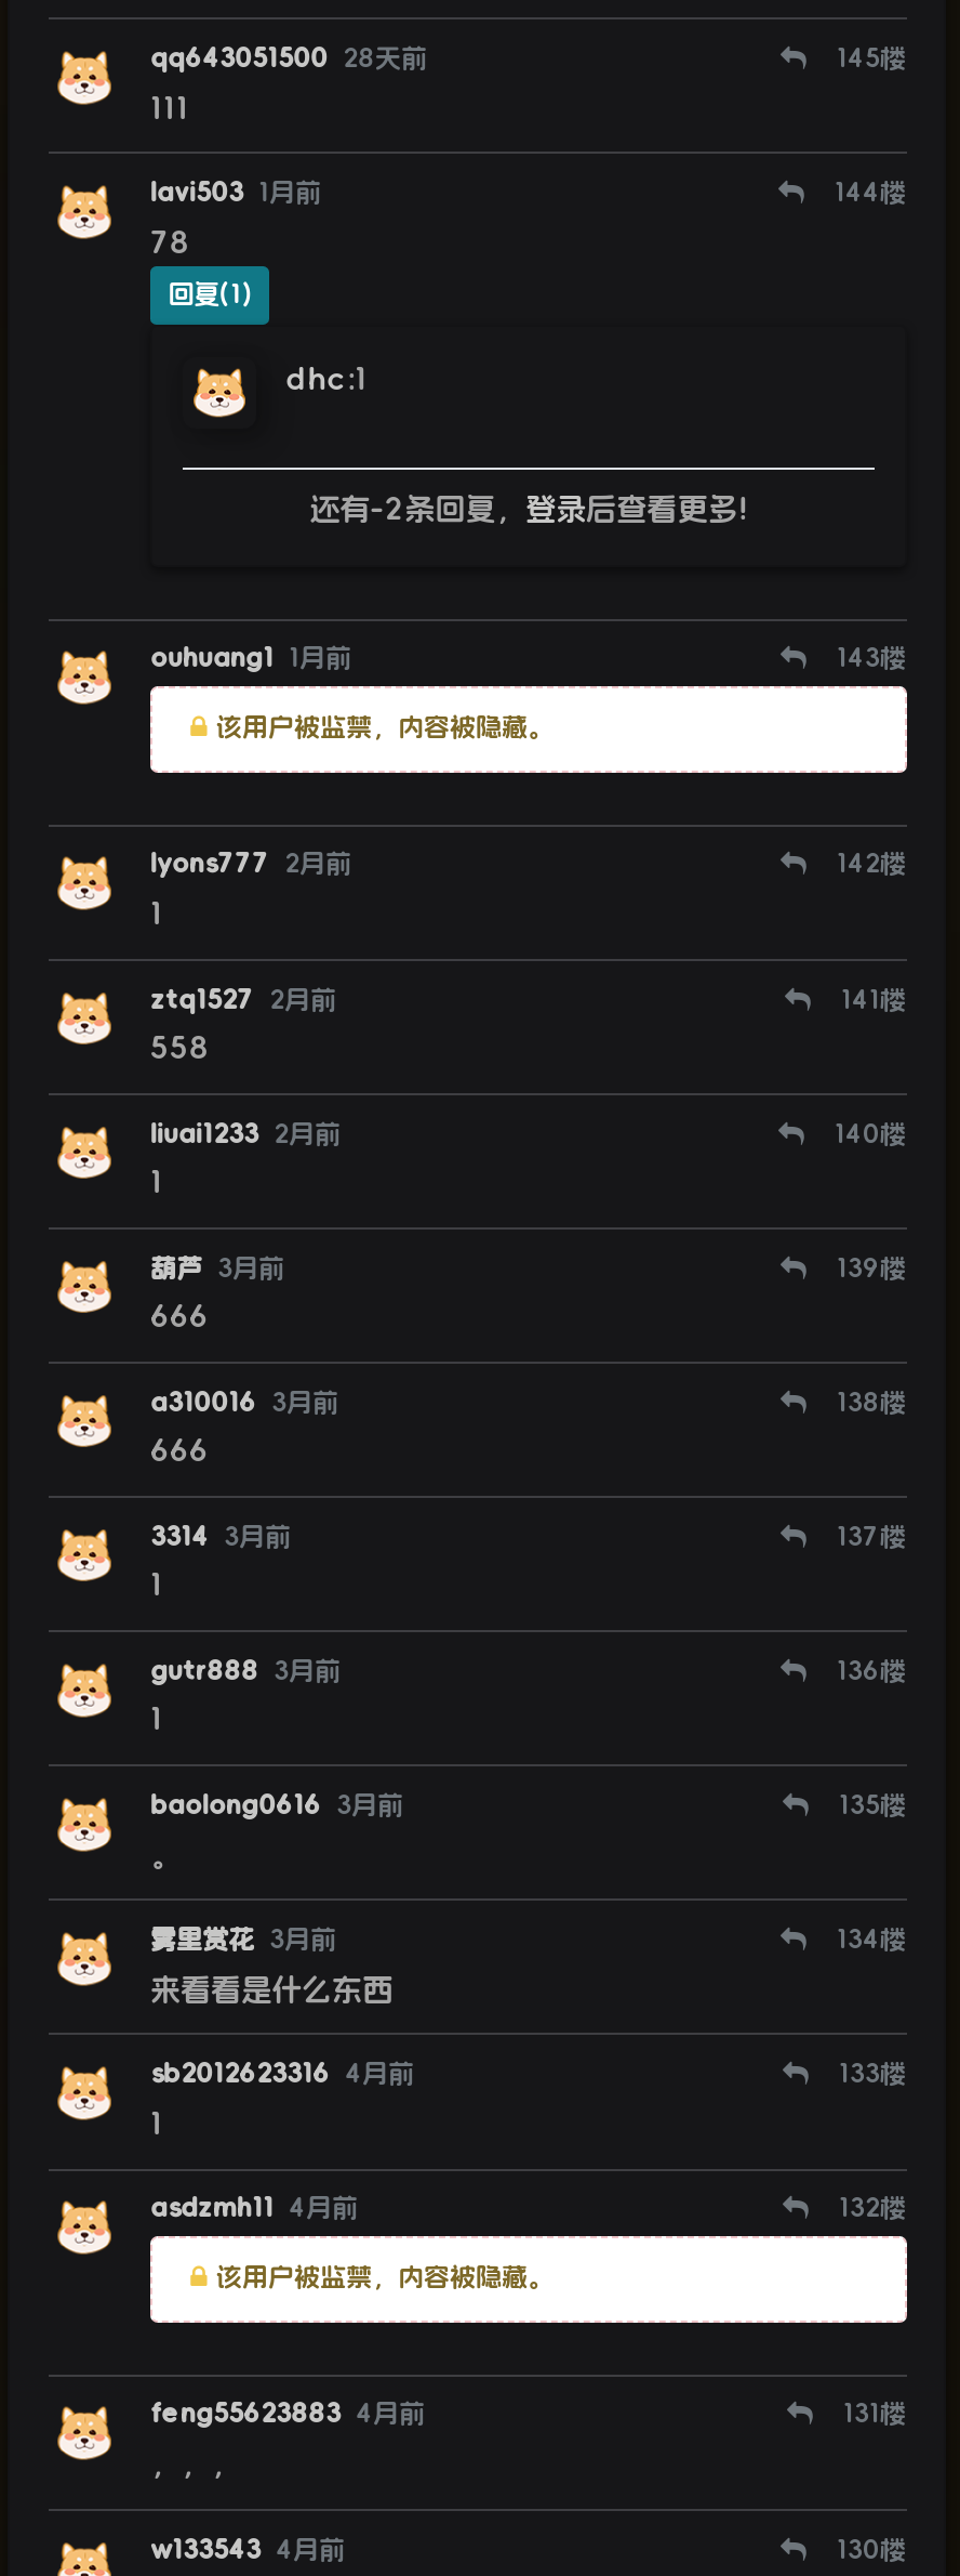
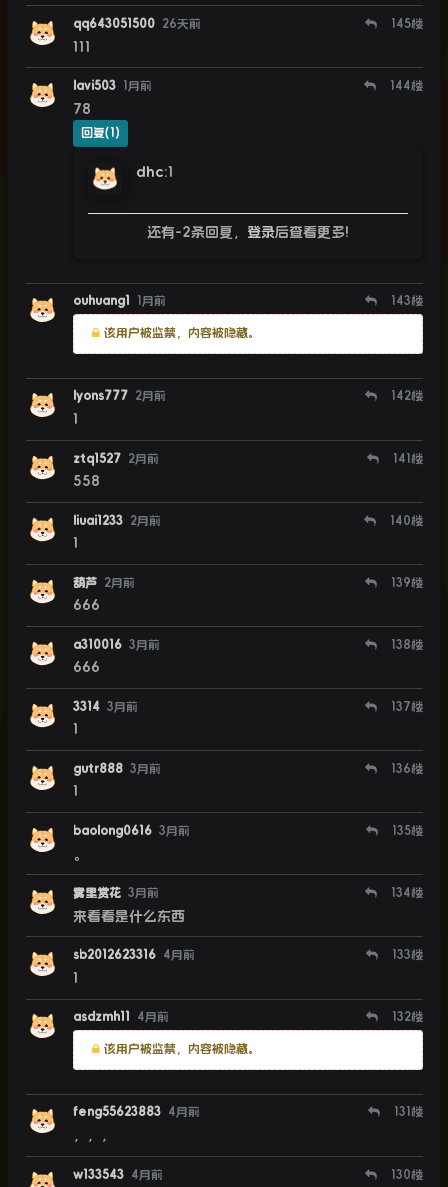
[150,45,427,71] qq643051500 28天前 -> [73,18,201,30] qq643051500 26天前
[150,1255,285,1281] 葫芦 3月前 -> [73,577,135,589] 葫芦 2月前

